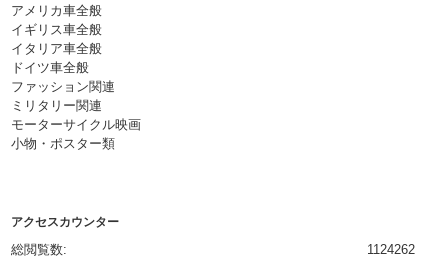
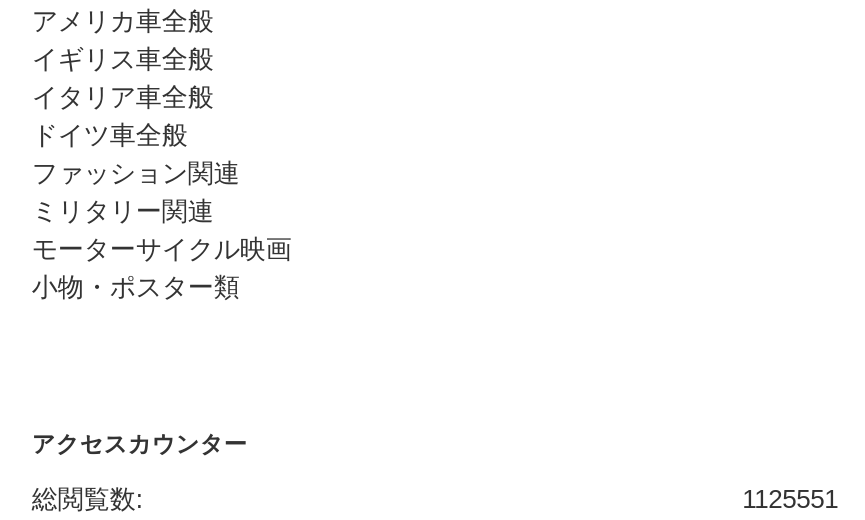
[367,242,415,257] 1124262 -> [742,484,838,514] 1125551

